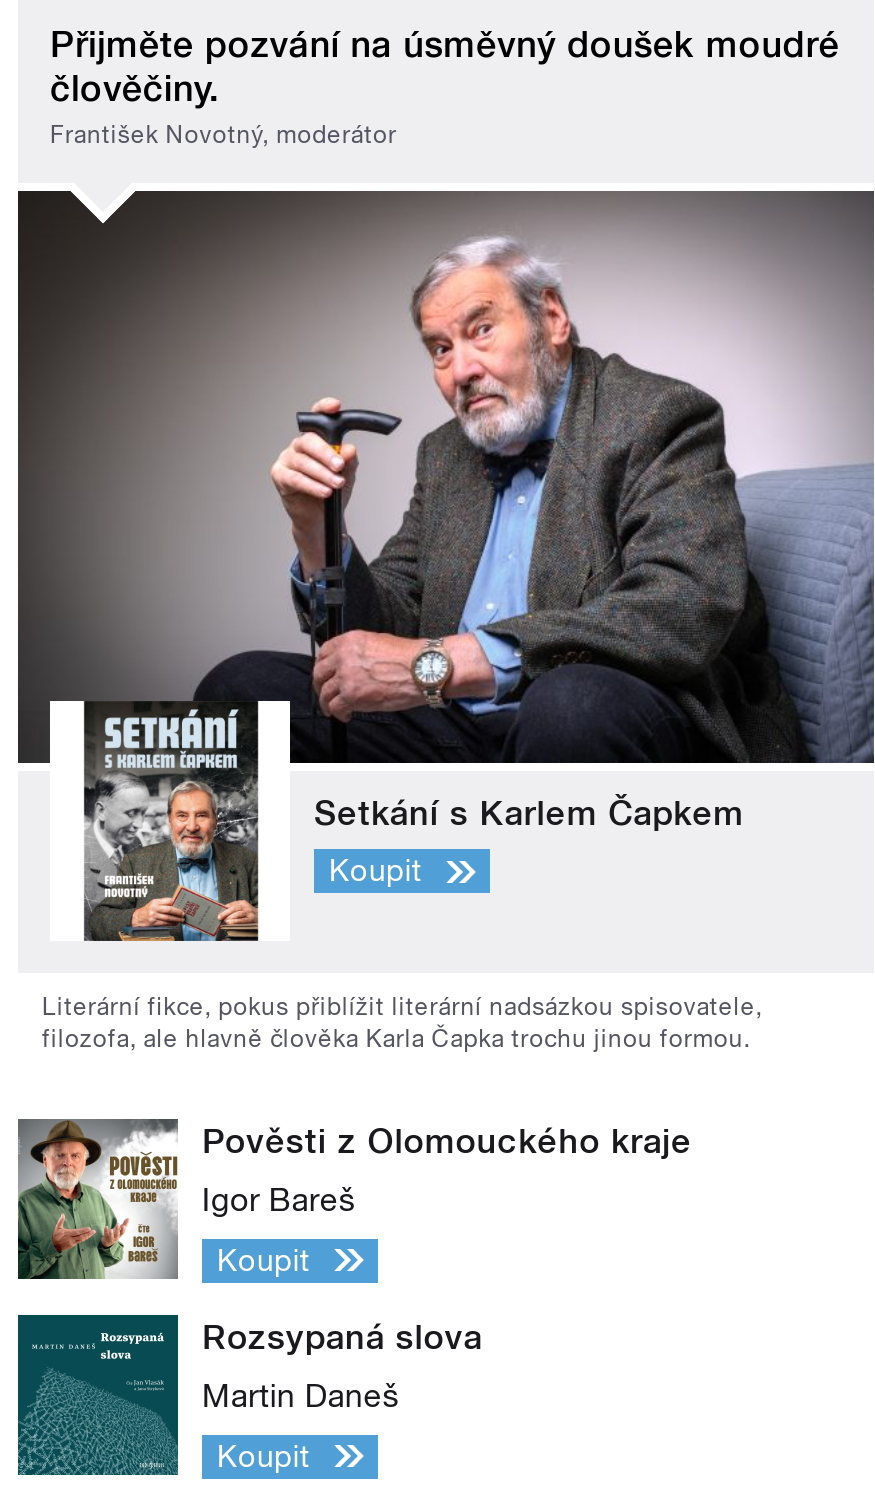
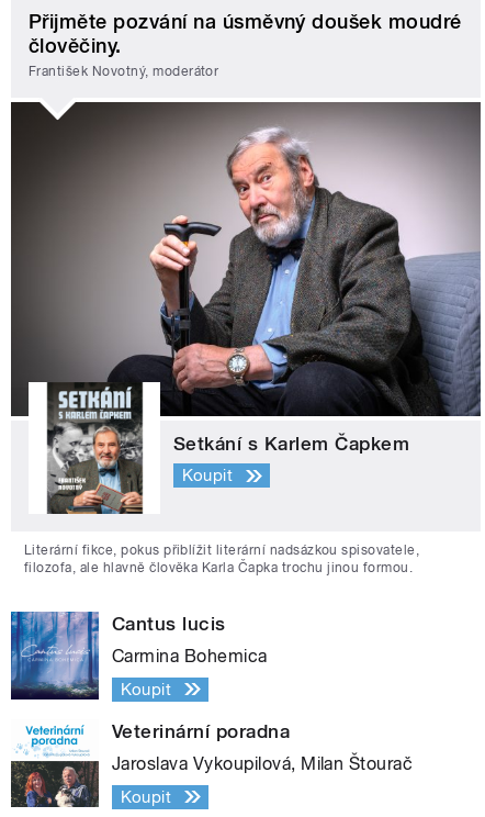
[16,1117,692,1281] [image] | Pověsti z Olomouckého kraje -> [10,611,226,701] [image] | Cantus lucis
[202,1181,356,1219] Igor Bareš -> [112,646,267,666] Carmina Bohemica
[16,1313,482,1477] [image] | Rozsypaná slova -> [11,719,290,807] [image] | Veterinární poradna
[202,1377,400,1415] Martin Daneš -> [112,753,413,774] Jaroslava Vykoupilová, Milan Štourač

